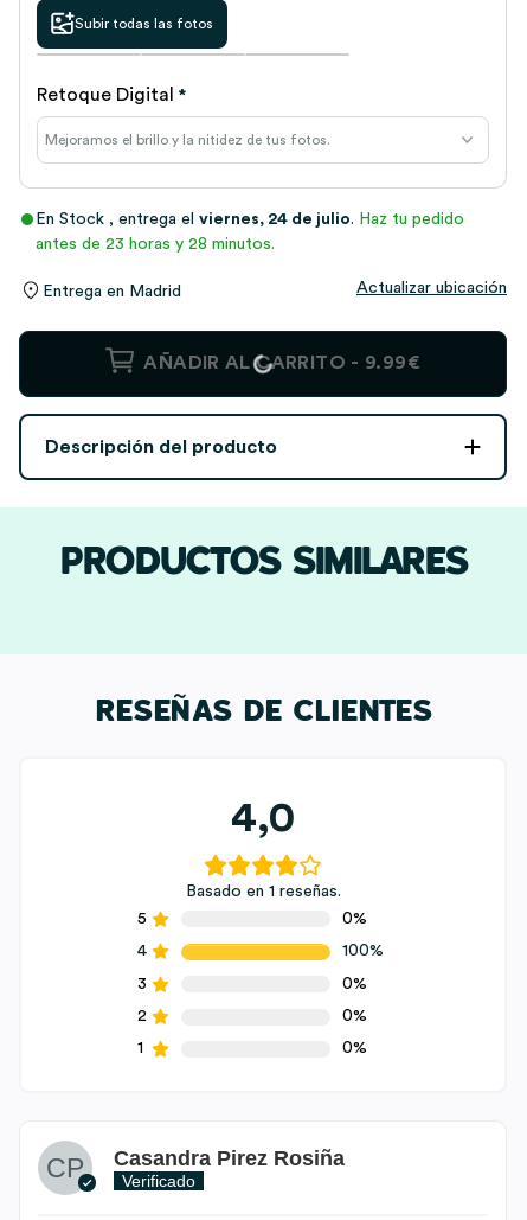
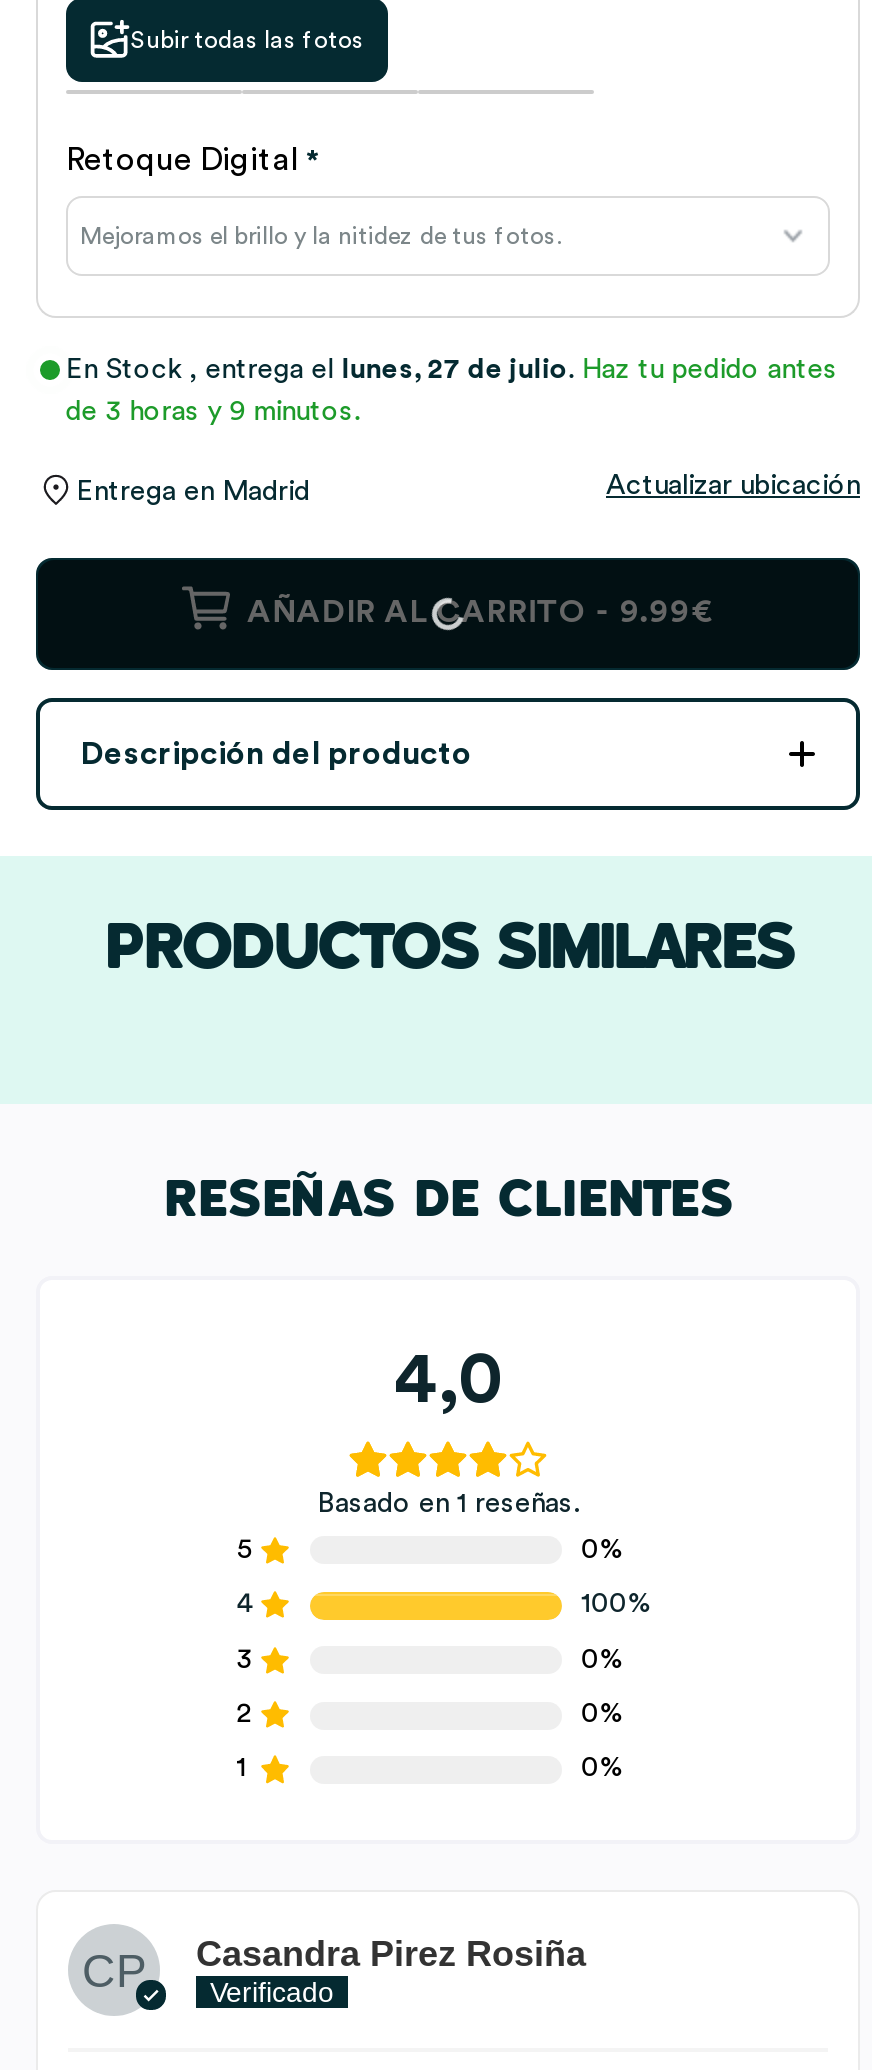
[36,211,464,228] En Stock , entrega el viernes, 24 de julio. Haz tu pedido -> [66,356,838,384] En Stock , entrega el lunes, 27 de julio. Haz tu pedido antes
[36,236,275,252] antes de 23 horas y 28 minutos. -> [66,398,360,426] de 3 horas y 9 minutos.

